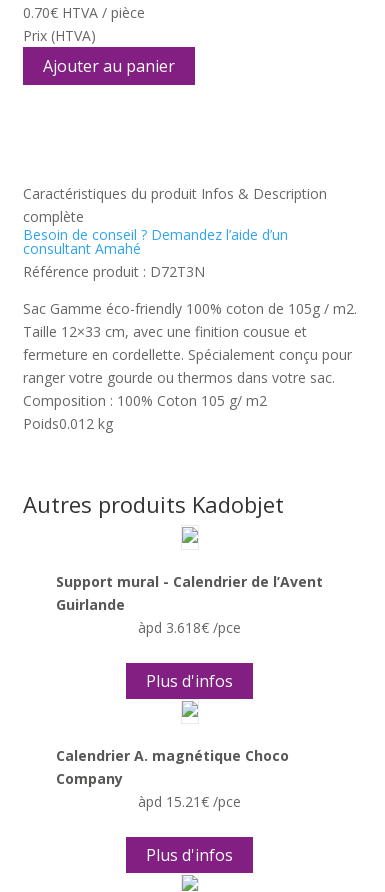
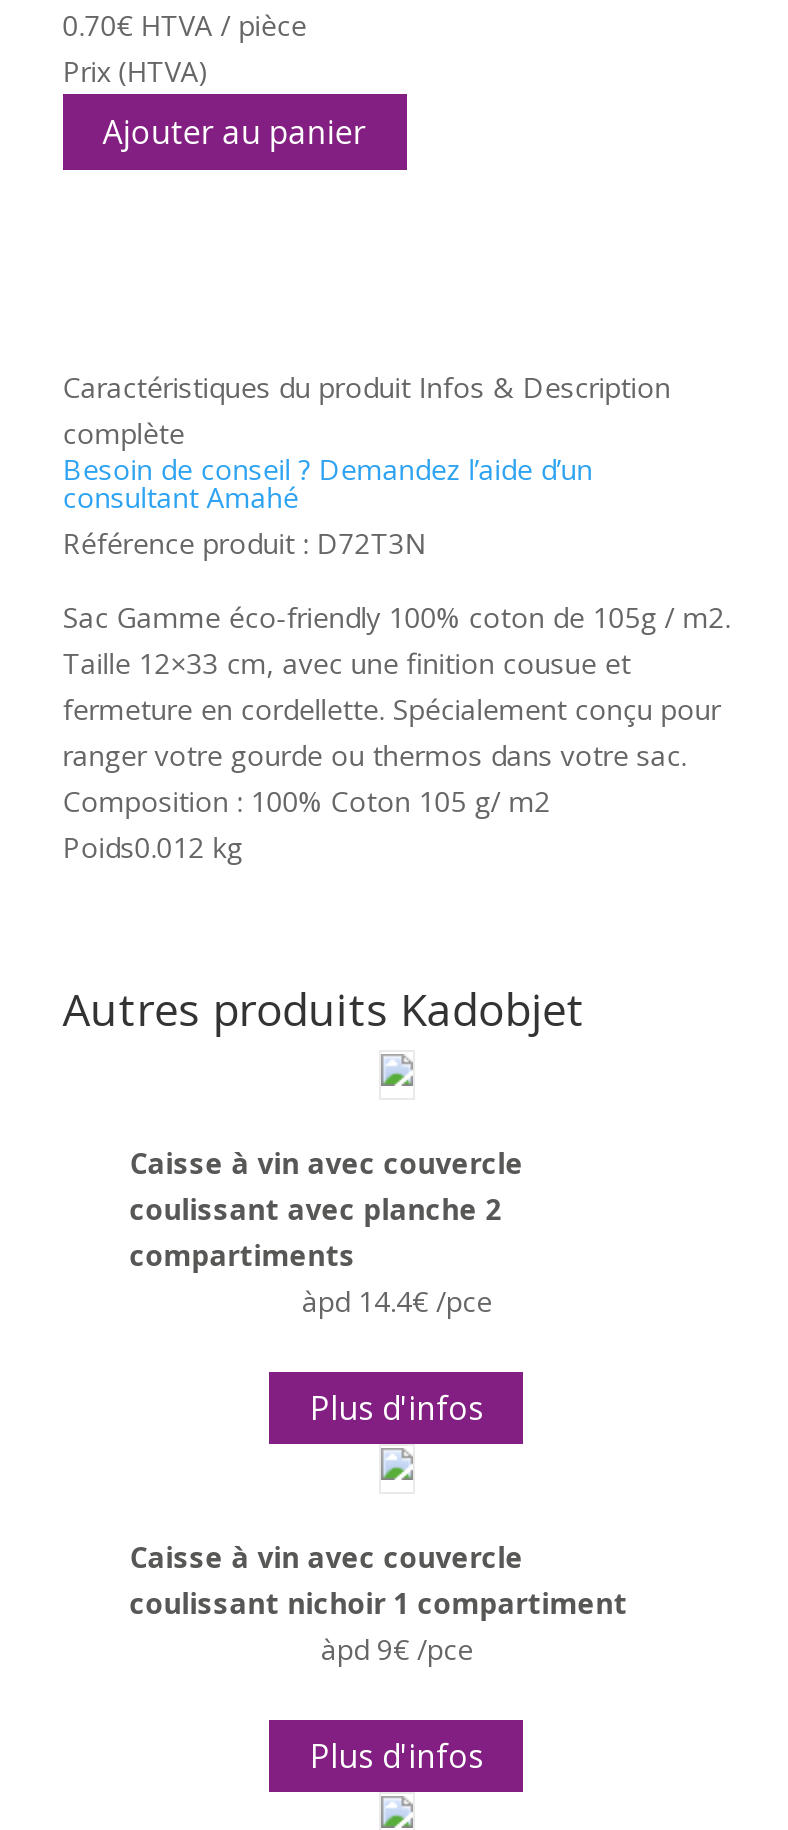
[56,572,323,637] Support mural - Calendrier de l’Avent | Guirlande | àpd 3.618€ /pce -> [129,1144,523,1320] Caisse à vin avec couvercle | coulissant avec planche 2 | compartiments | àpd 14.4€ /pce
[56,746,289,811] Calendrier A. magnétique Choco | Company | àpd 15.21€ /pce -> [129,1538,627,1668] Caisse à vin avec couvercle | coulissant nichoir 1 compartiment | àpd 9€ /pce

